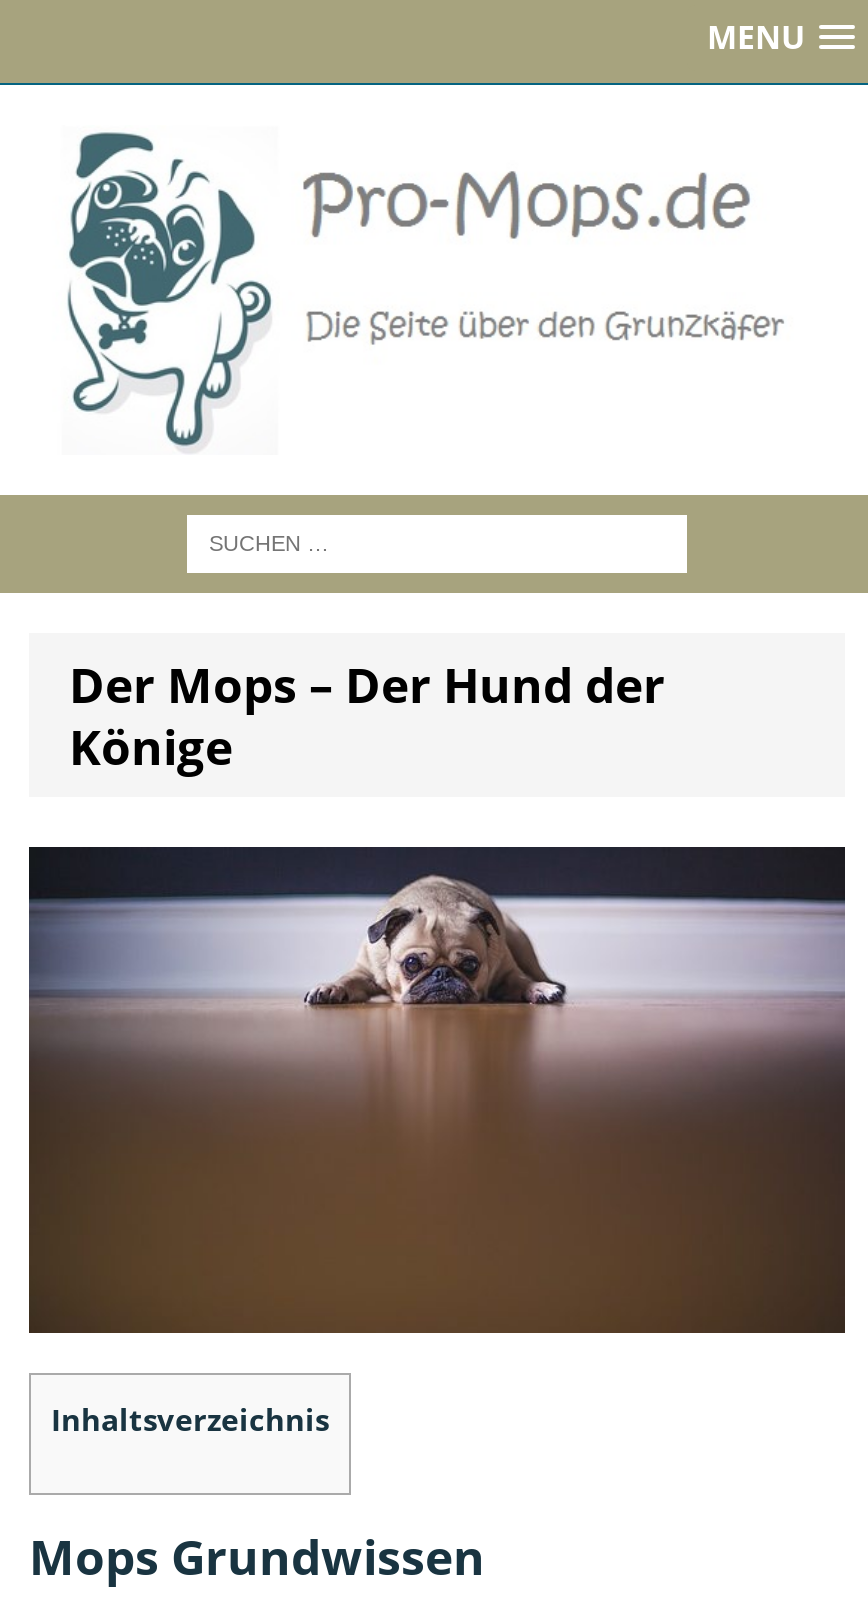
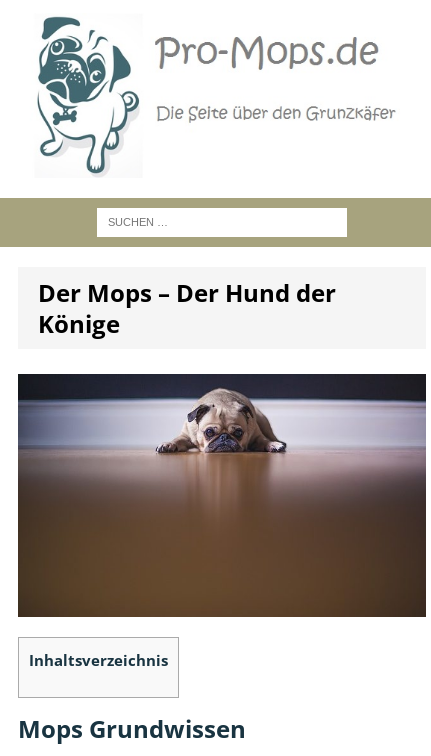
[707,15,805,59] MENU -> none

